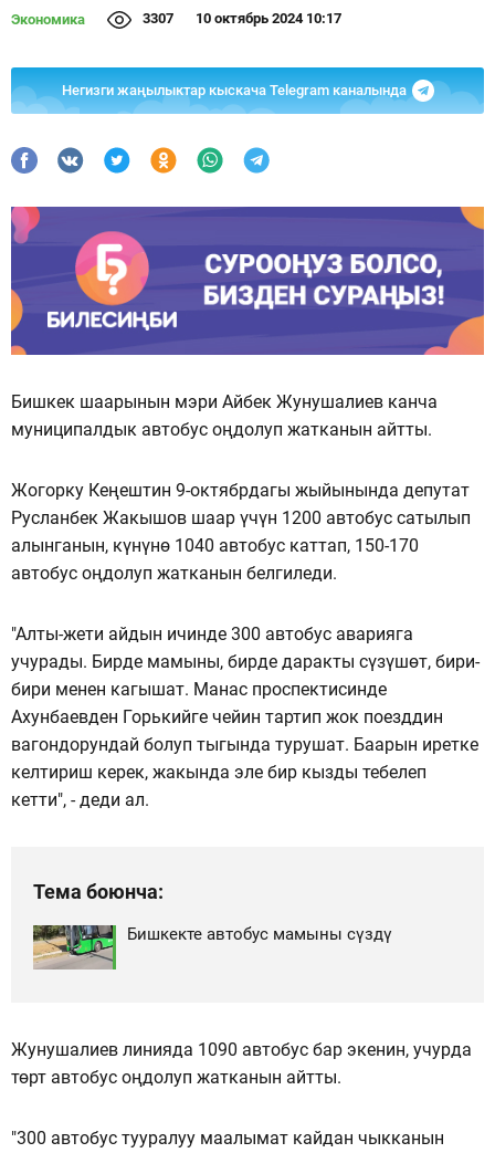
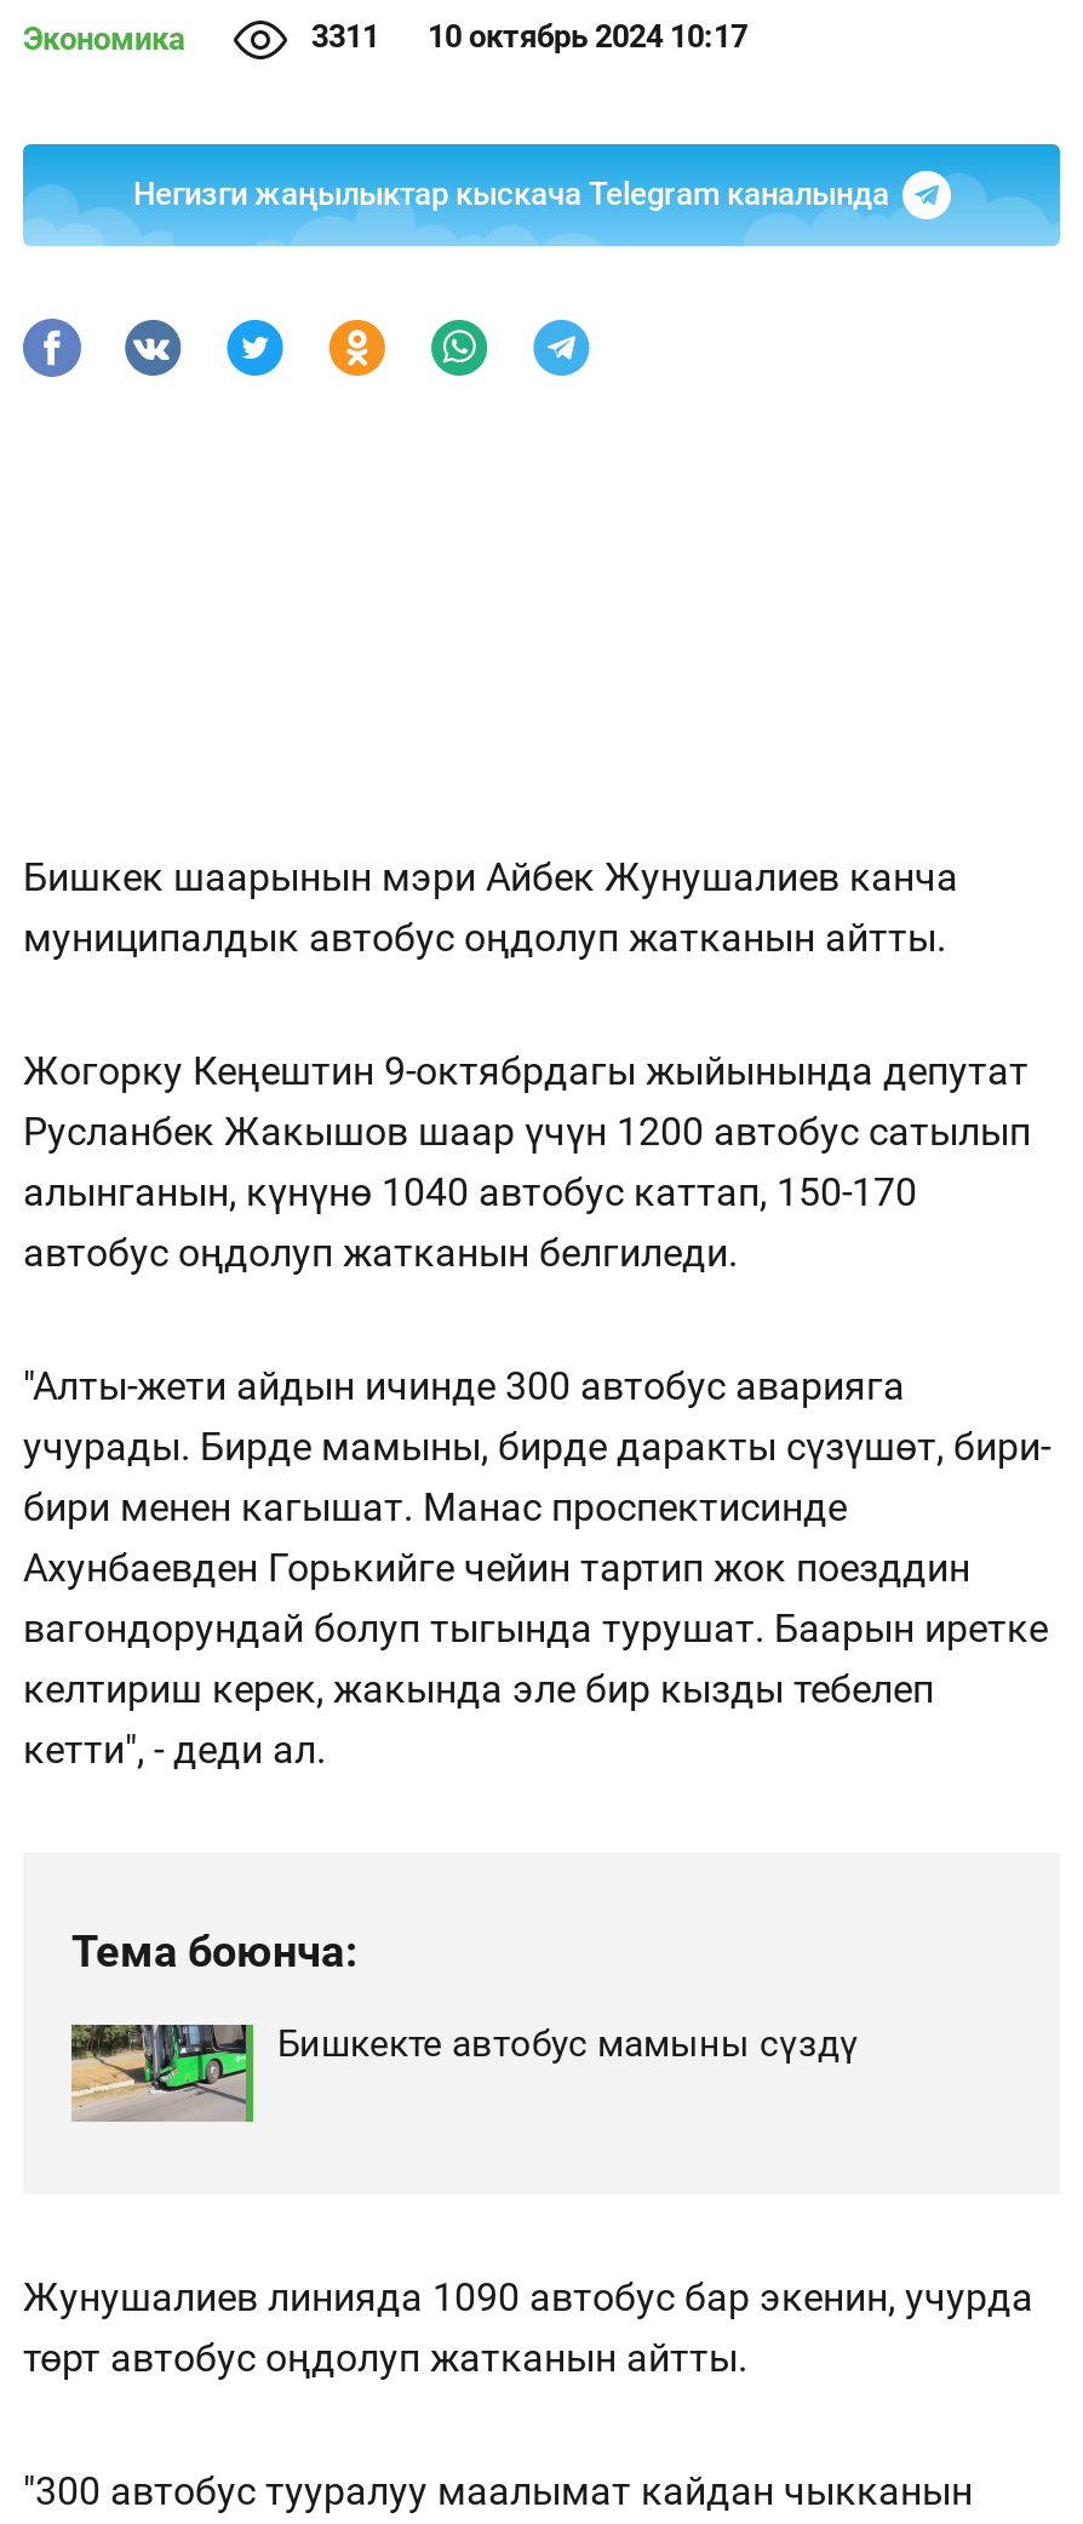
[143,10,341,27] 3307 10 октябрь 2024 10:17 -> [311,18,747,55] 3311 10 октябрь 2024 10:17
[10,206,485,356] [image] -> none

